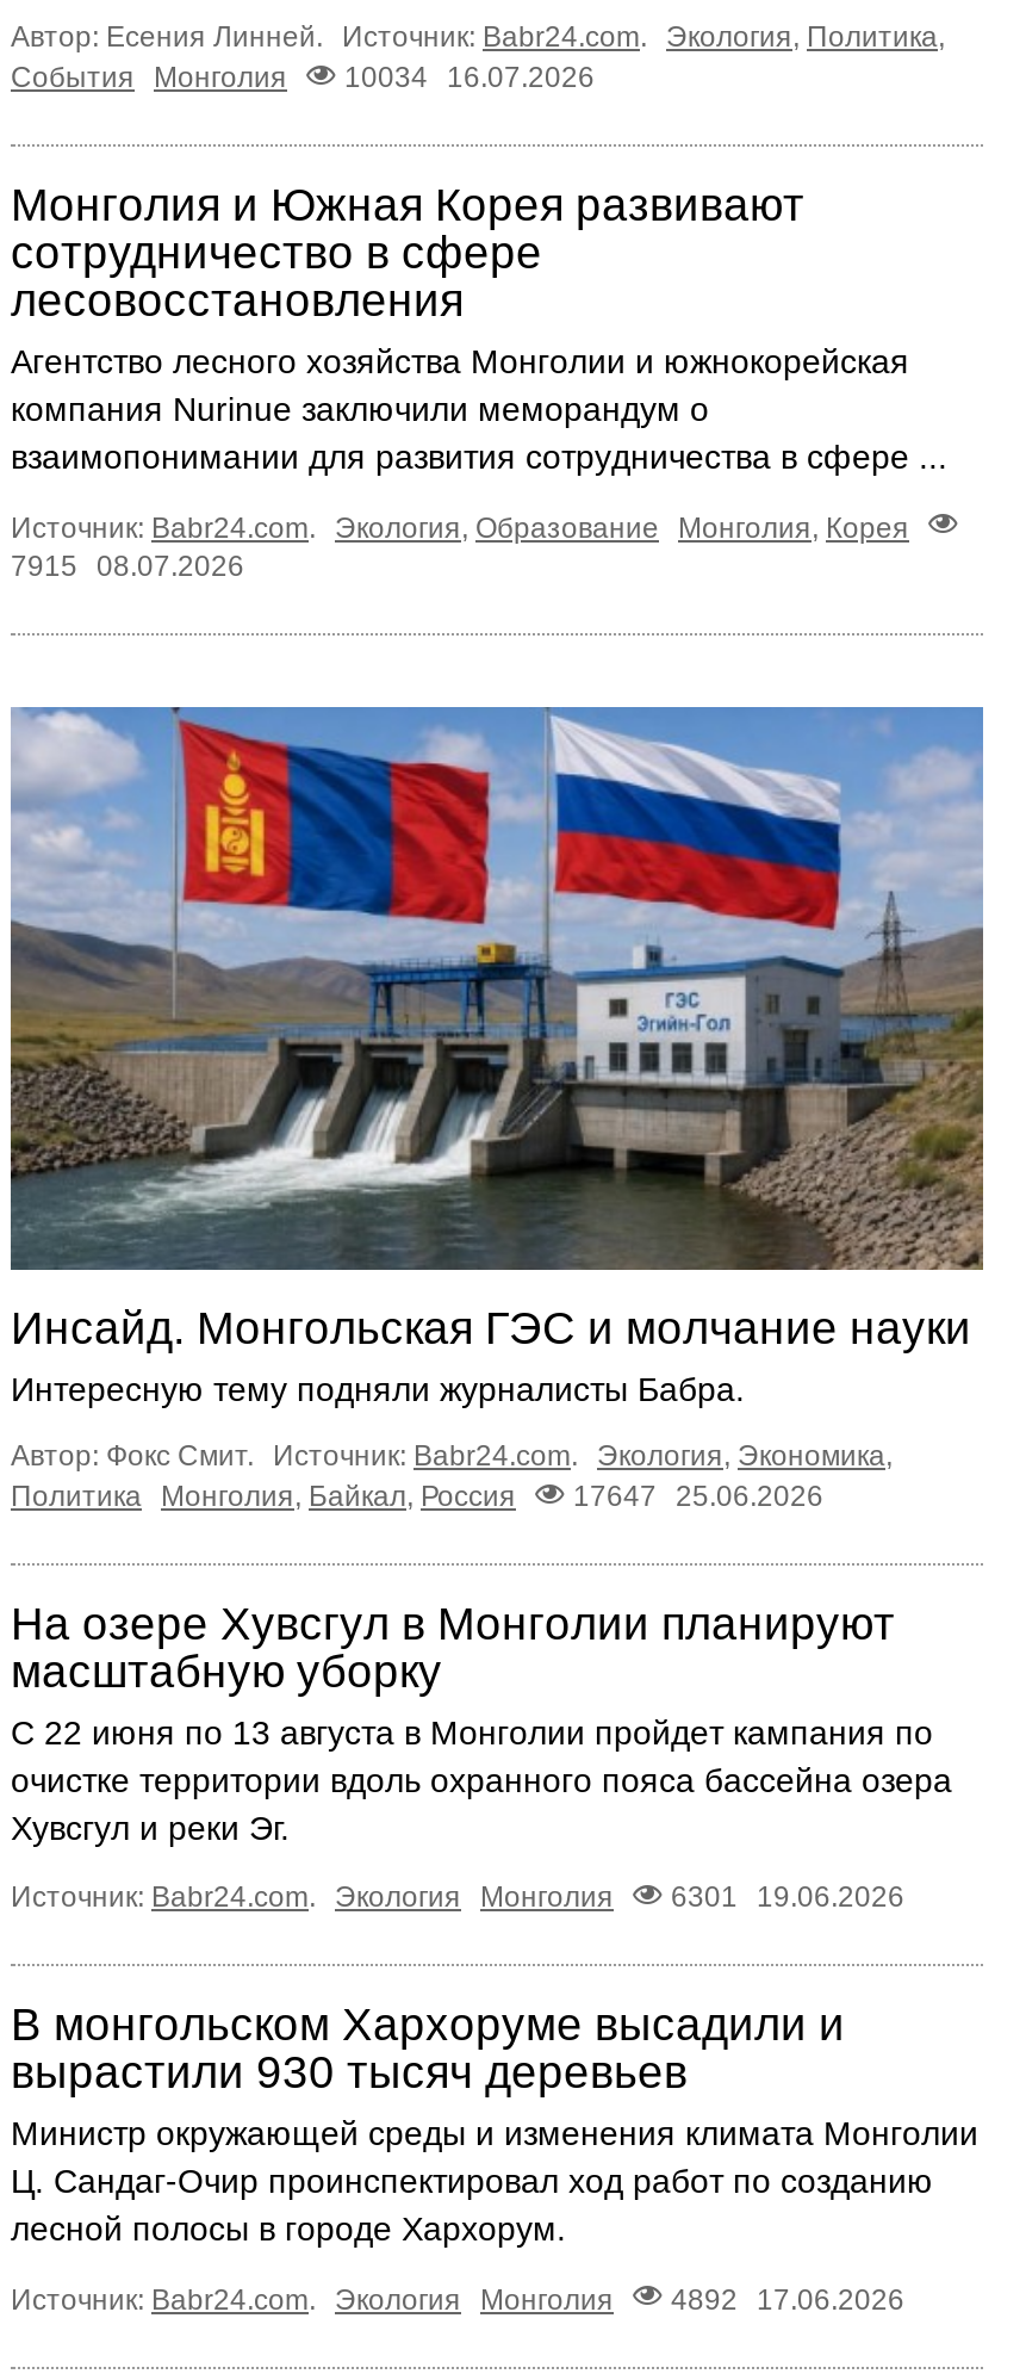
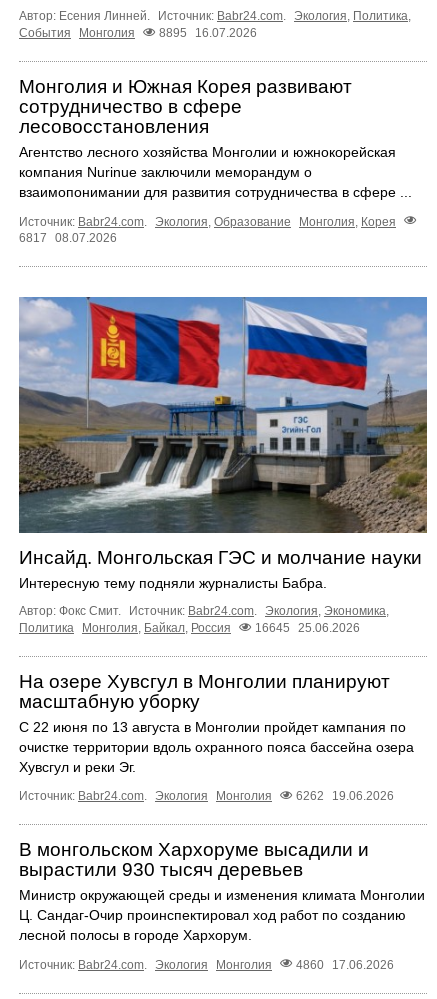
[11,62,595,95] События Монголия 10034 16.07.2026 -> [19,26,257,40] События Монголия 8895 16.07.2026
[11,549,244,582] 7915 08.07.2026 -> [19,231,117,245] 6817 08.07.2026
[11,1480,823,1514] Политика Монголия, Байкал, Россия 17647 25.06.2026 -> [19,621,360,635] Политика Монголия, Байкал, Россия 16645 25.06.2026
[671,1881,904,1915] 6301 19.06.2026 -> [296,789,394,803] 6262 19.06.2026
[671,2282,904,2316] 4892 17.06.2026 -> [296,957,394,971] 4860 17.06.2026

